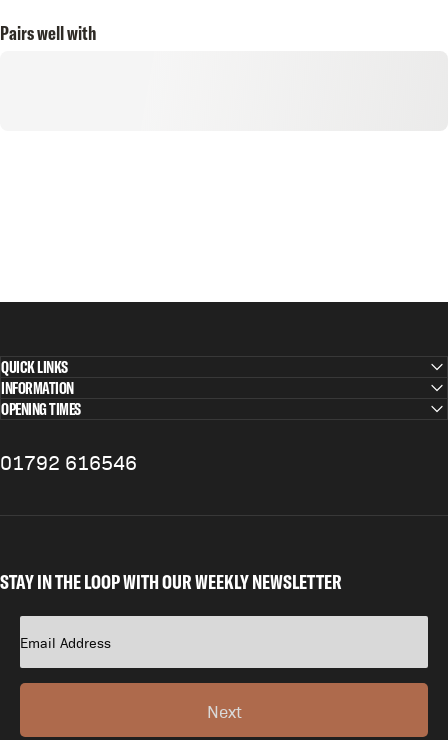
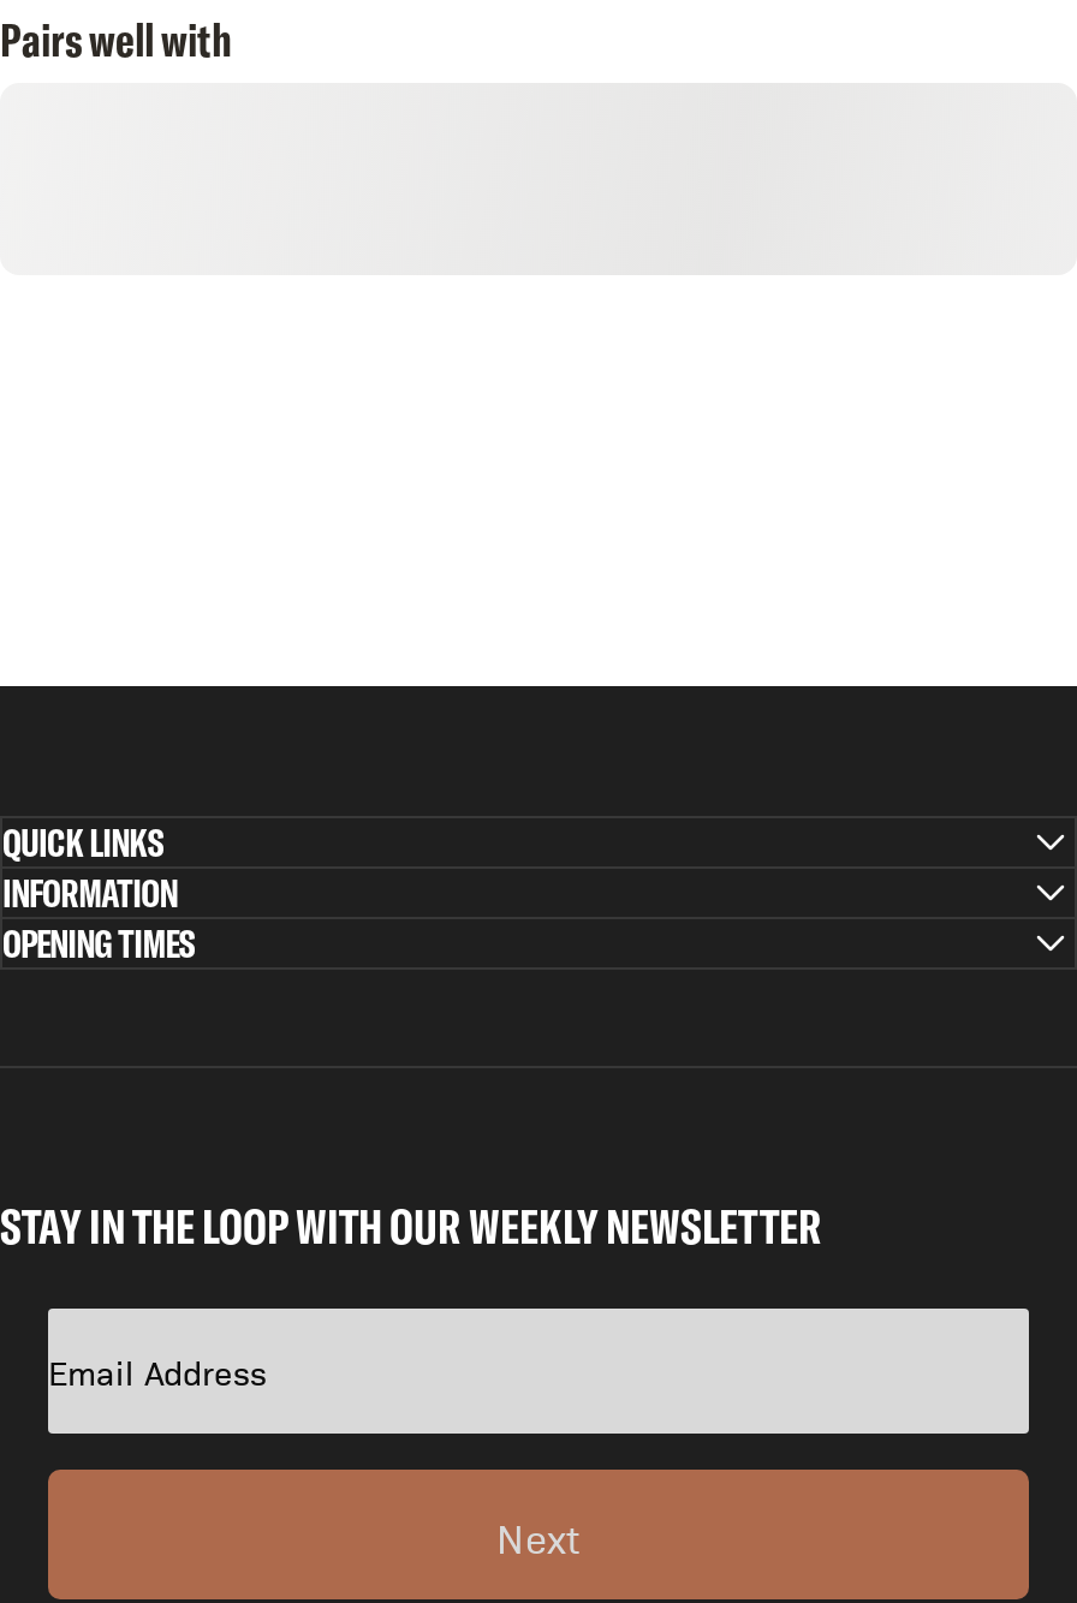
[0,448,137,475] 01792 616546 -> none

